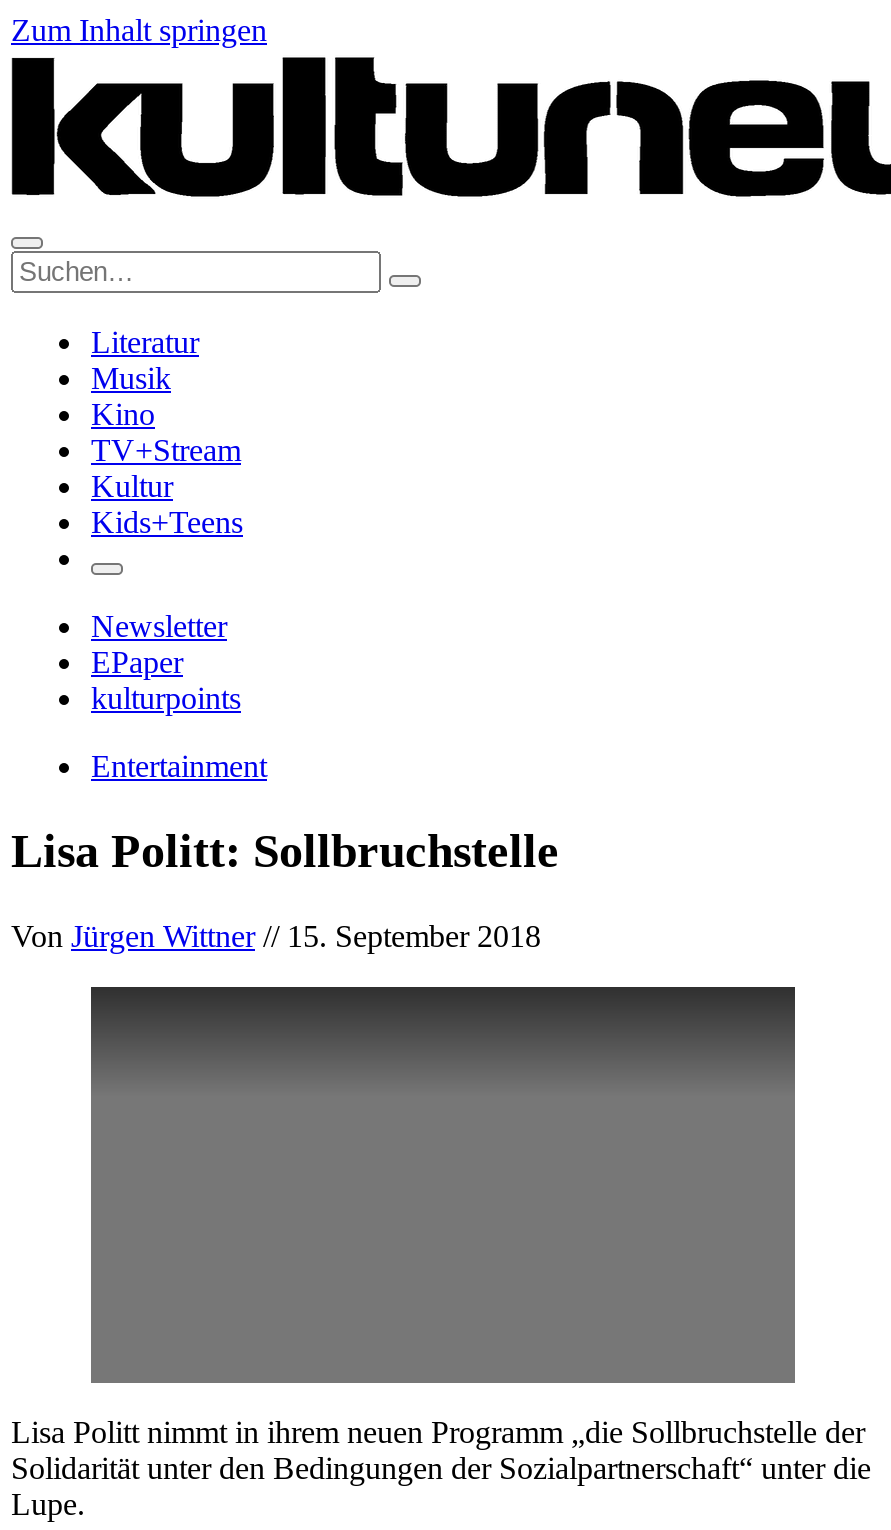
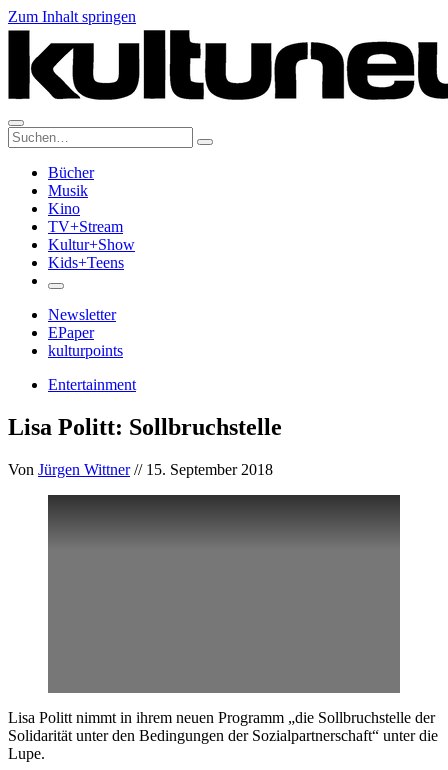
[91,325,199,359] Literatur -> [48,164,94,181] Bücher
[91,469,173,503] Kultur -> [48,236,135,253] Kultur+Show

